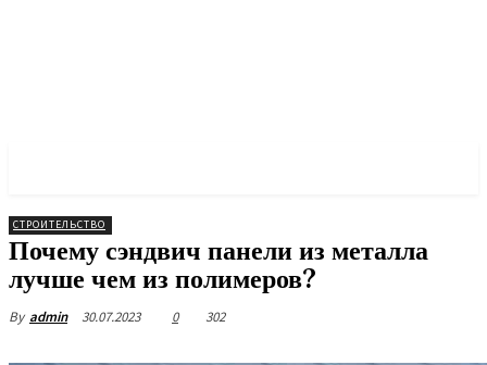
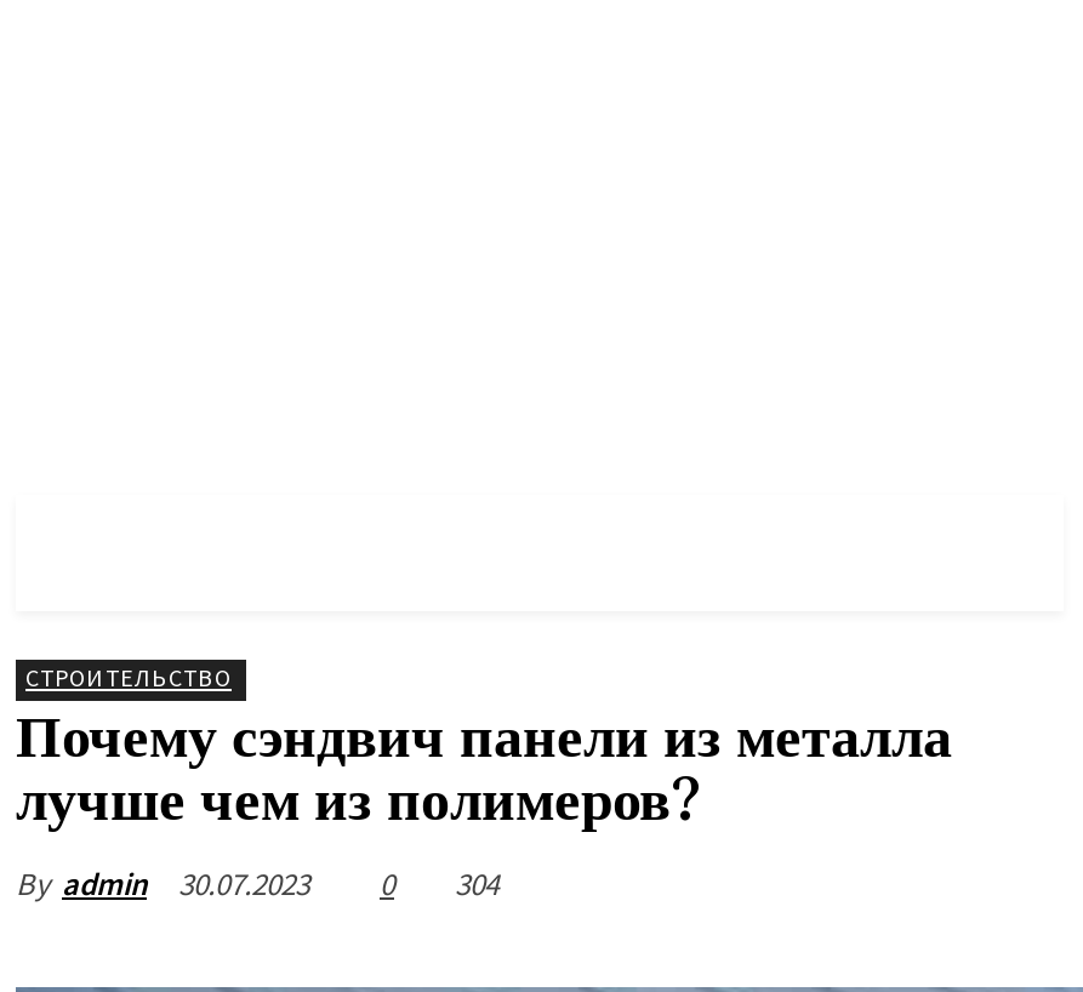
[9,307,225,326] By admin 30.07.2023 0 302 -> [16,863,498,905] By admin 30.07.2023 0 304

